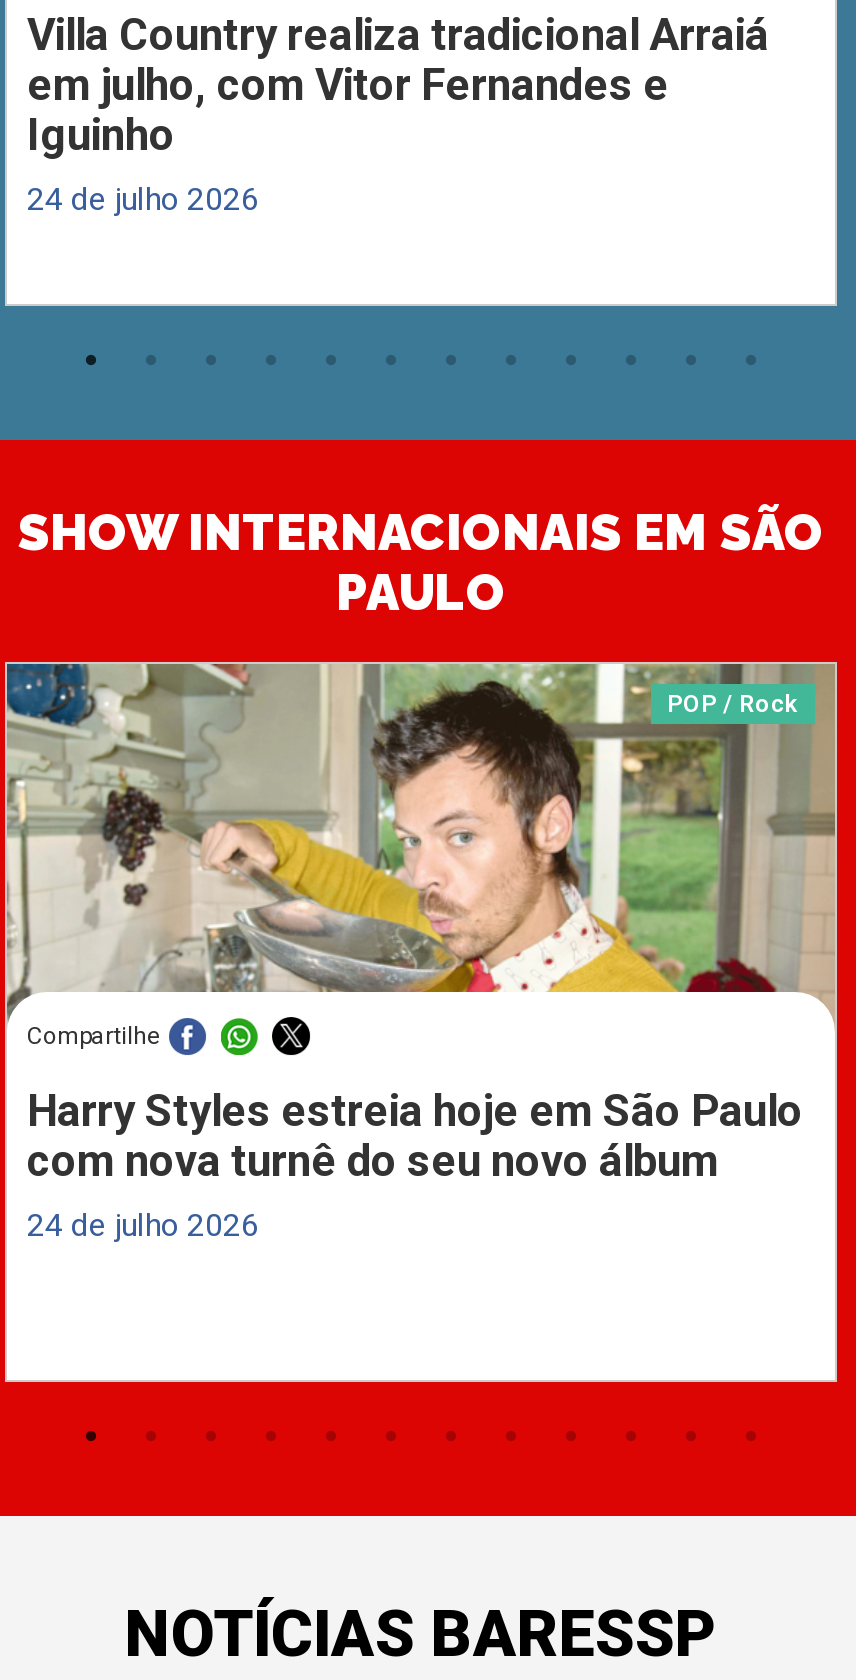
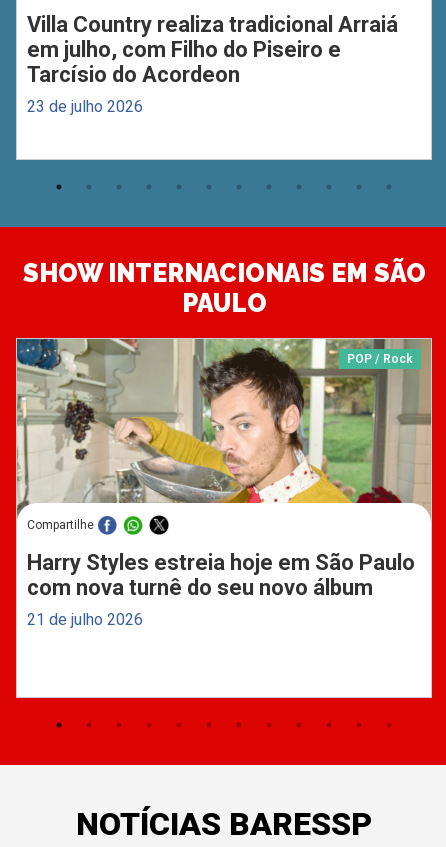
[27,60,669,218] em julho, com Vitor Fernandes e | Iguinho | 24 de julho 2026 -> [27,37,341,116] em julho, com Filho do Piseiro e | Tarcísio do Acordeon | 23 de julho 2026
[27,1206,259,1244] 24 de julho 2026 -> [27,610,143,629] 21 de julho 2026

